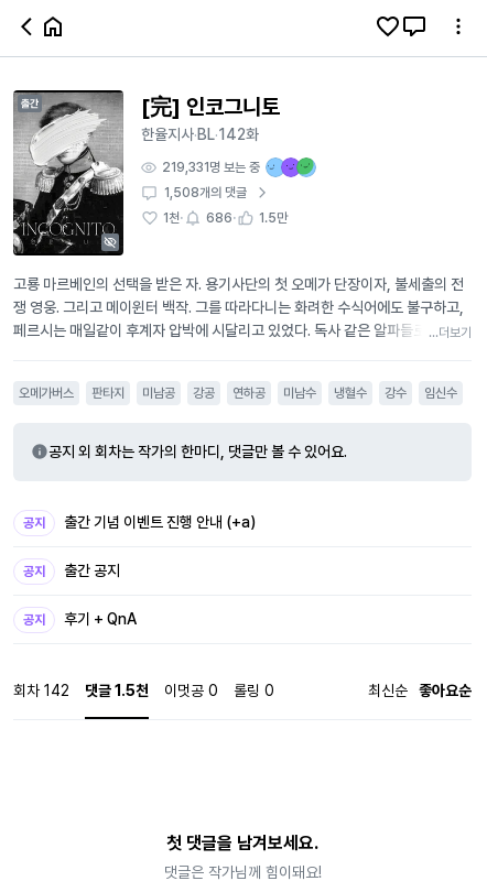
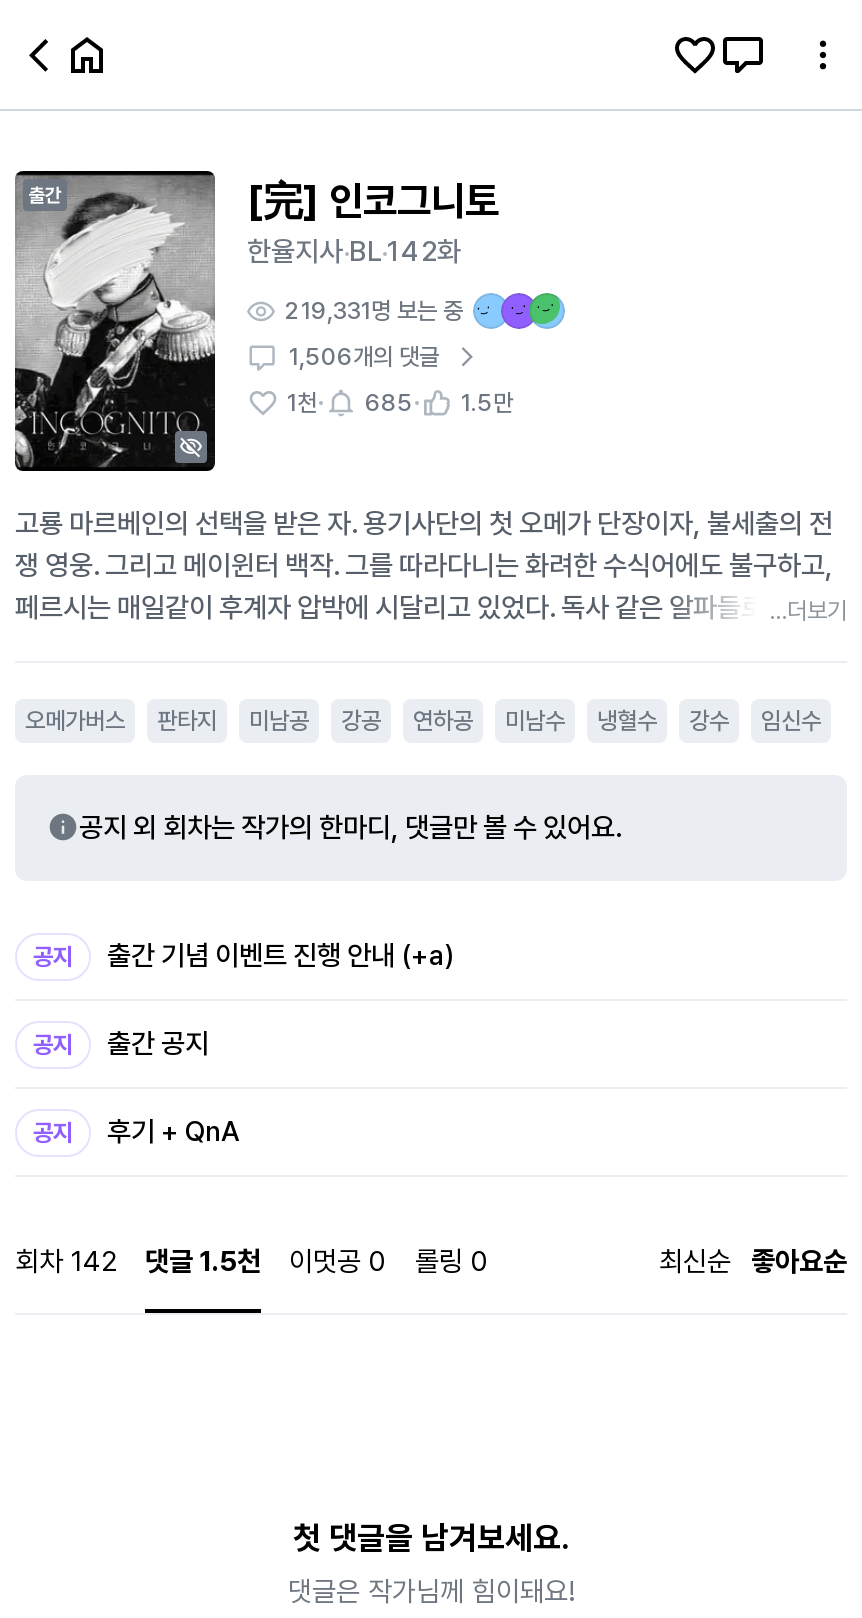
[164,185,247,200] 1,508개의 댓글 -> [289,343,439,371] 1,506개의 댓글
[163,207,288,228] 1천· 686· 1.5만 -> [287,383,513,421] 1천· 685· 1.5만

